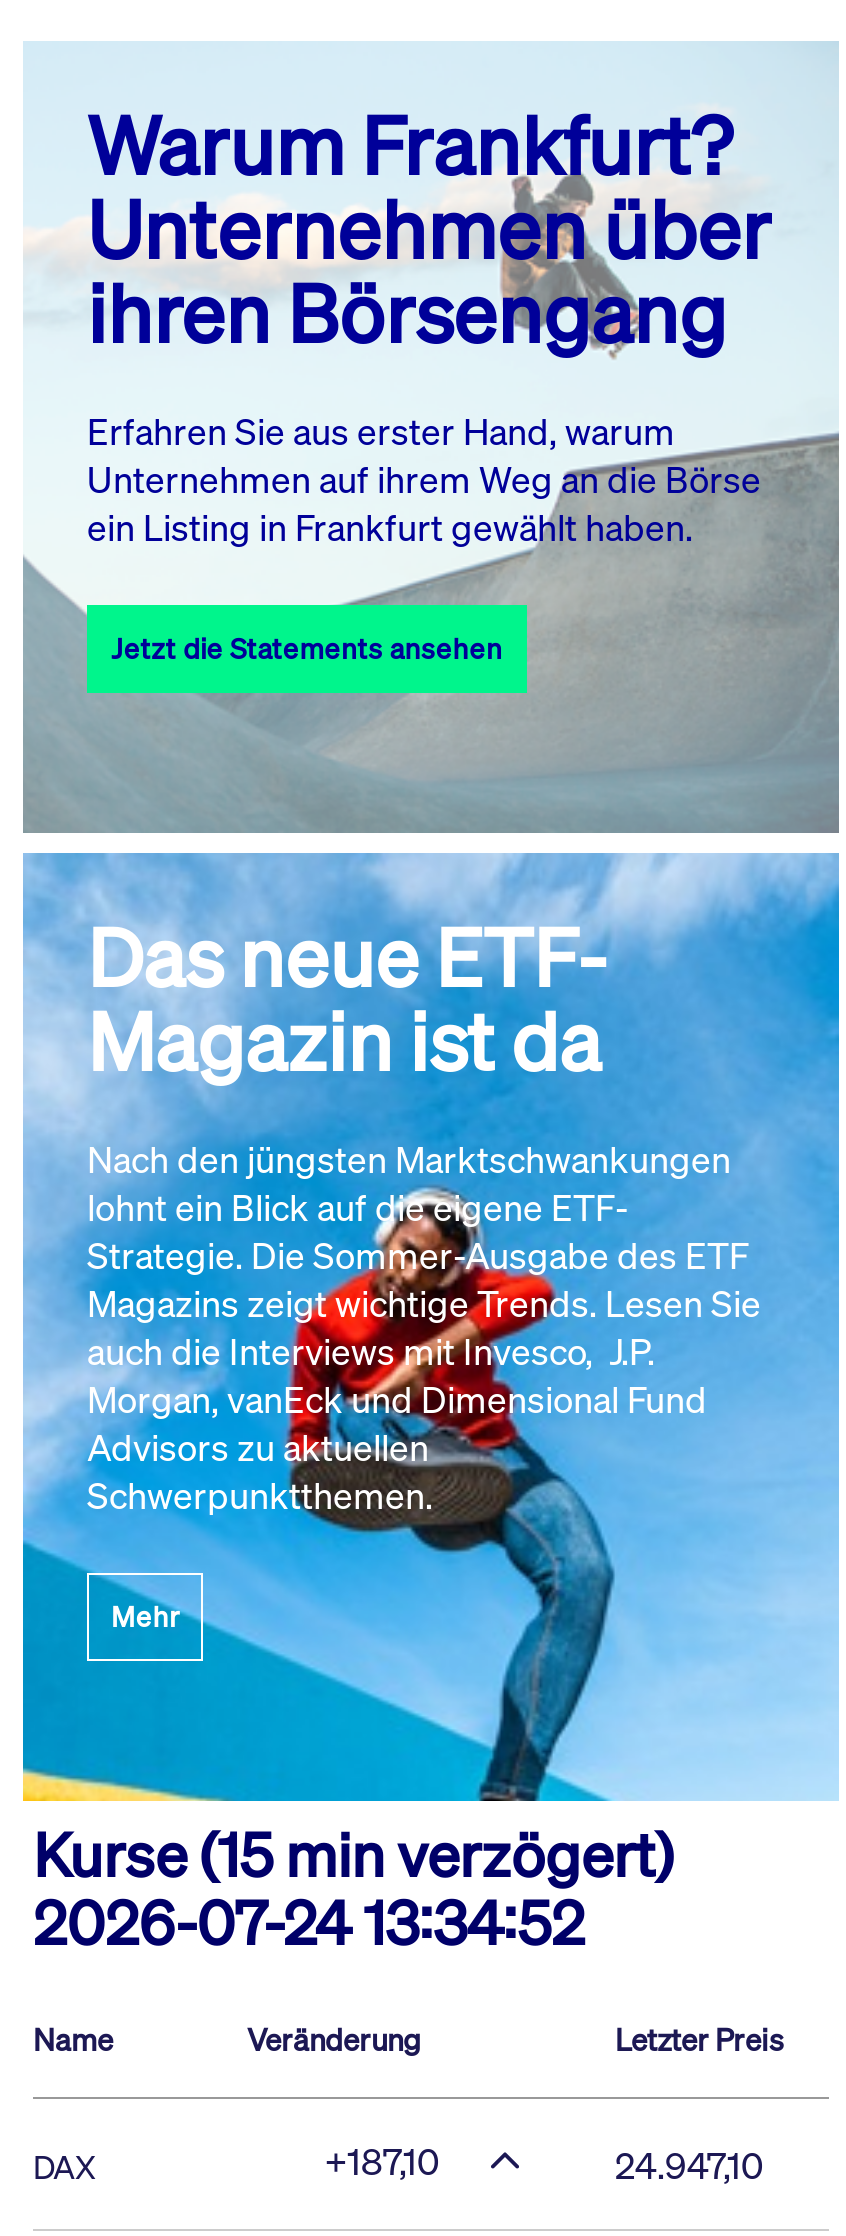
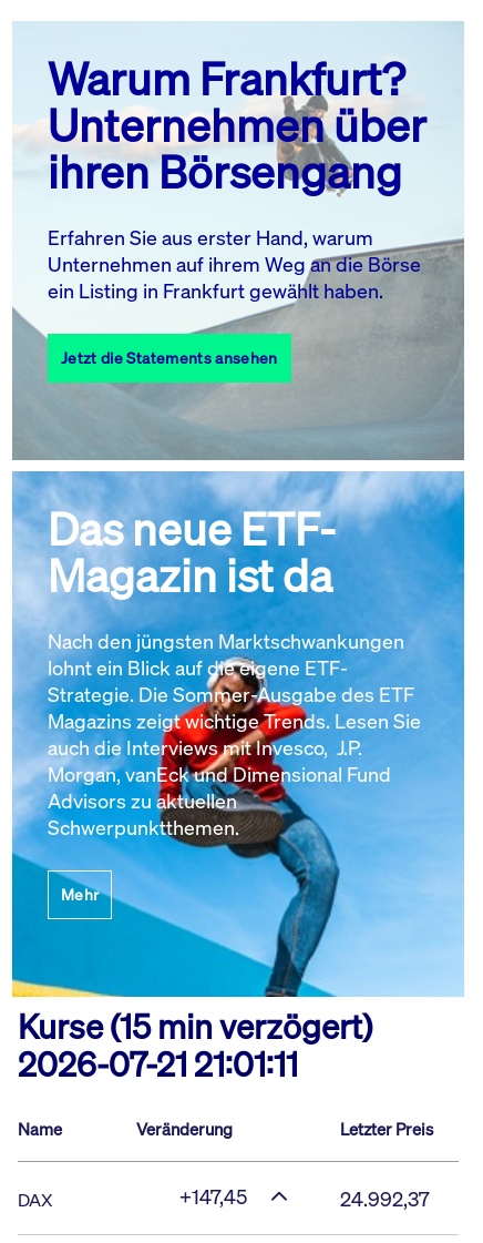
[33,1883,585,1963] 2026-07-24 13:34:52 -> [18,1042,298,1087] 2026-07-21 21:01:11
[325,2137,439,2185] +187,10 -> [179,1183,247,1210] +147,45
[615,2141,763,2189] 24.947,10 -> [340,1185,430,1212] 24.992,37

